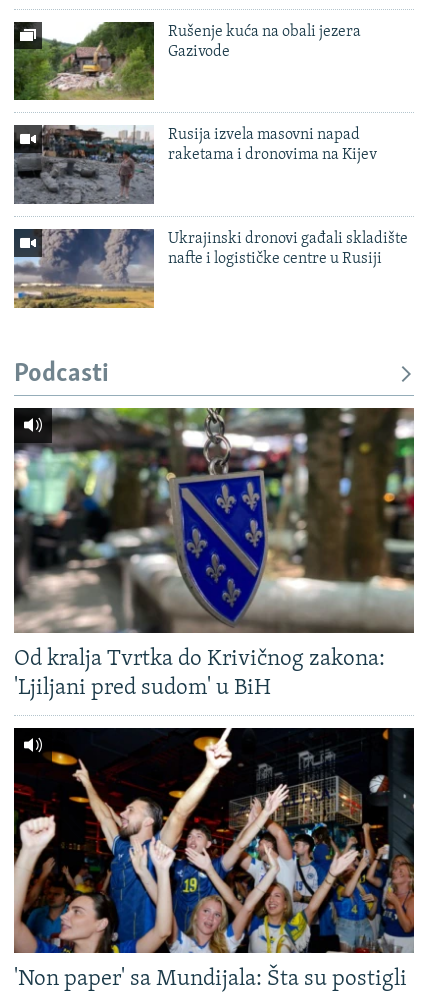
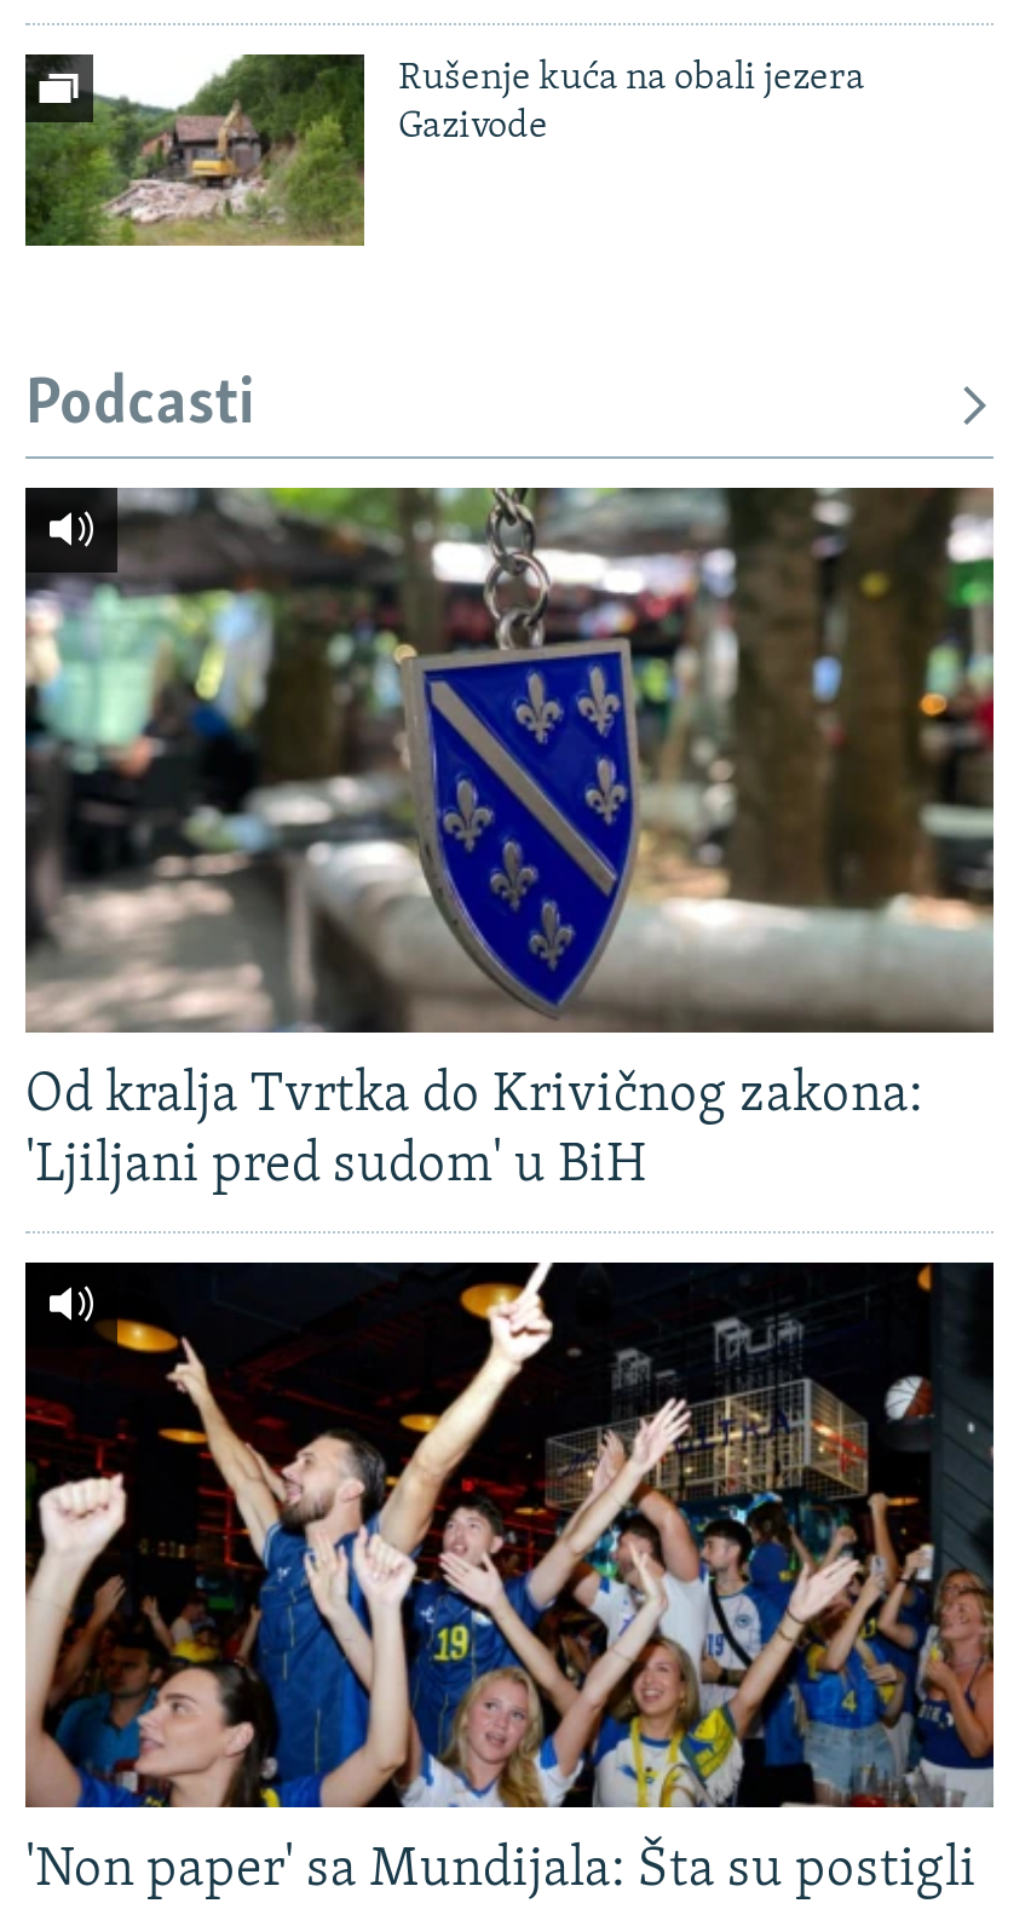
[13,124,377,205] [image] | Rusija izvela masovni napad | raketama i dronovima na Kijev -> none
[13,228,408,309] [image] | Ukrajinski dronovi gađali skladište | nafte i logističke centre u Rusiji -> none

